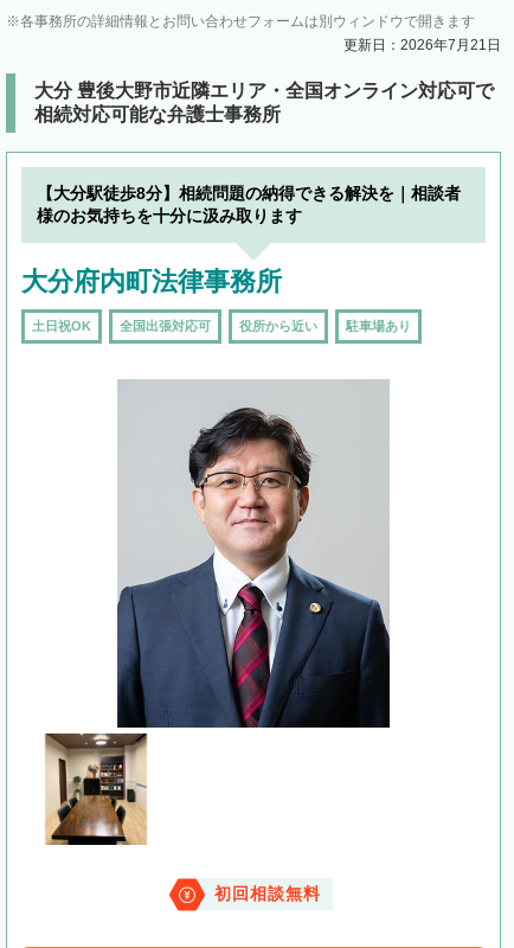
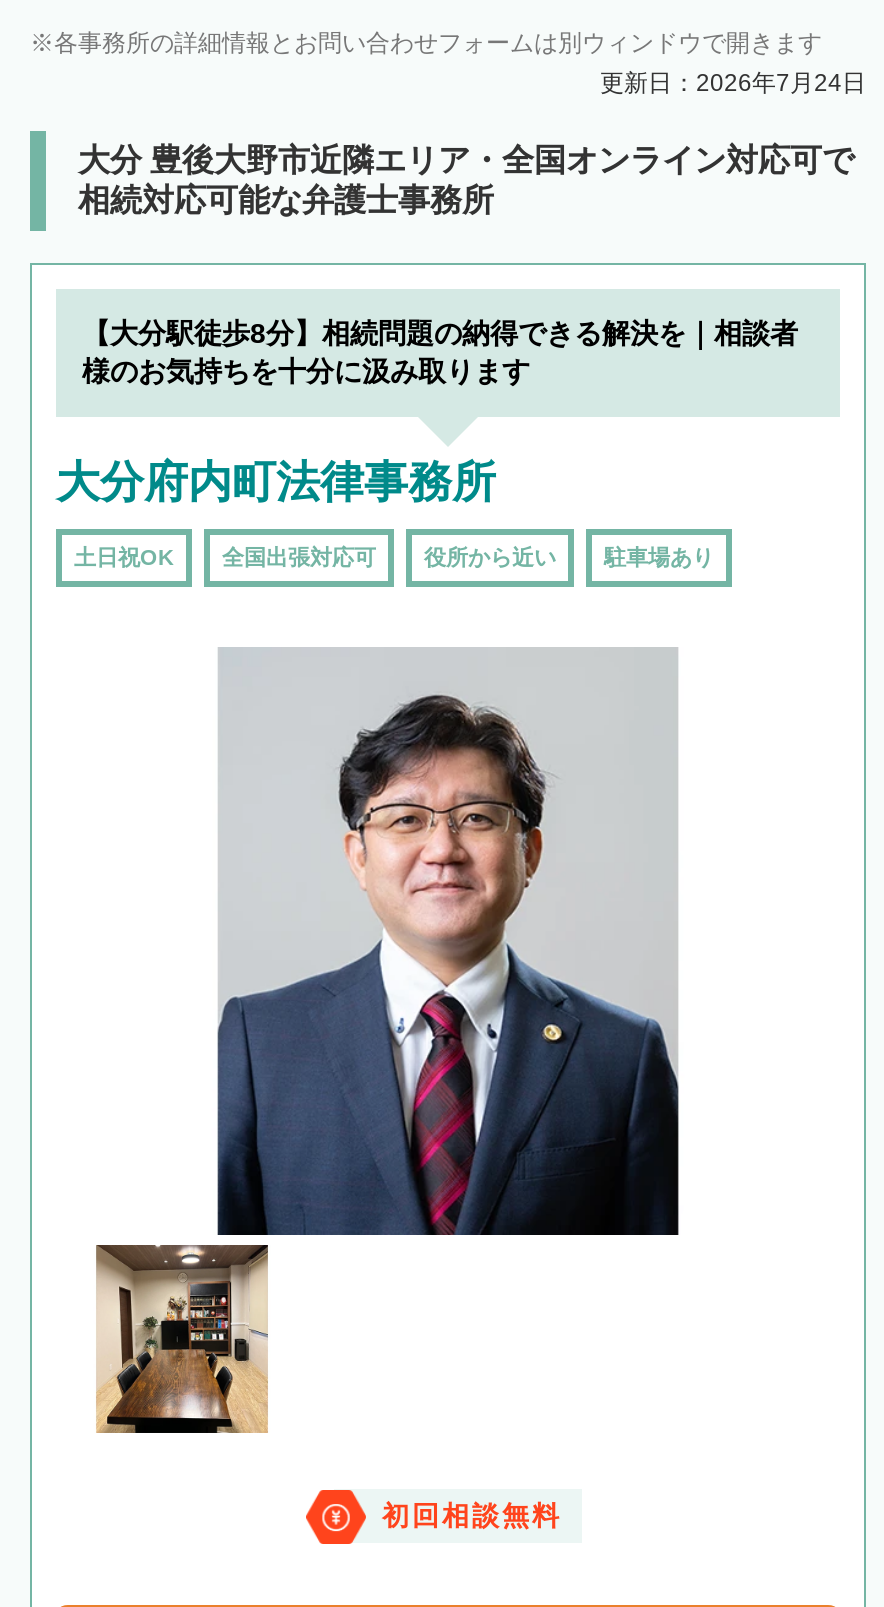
[343,37,501,53] 更新日：2026年7月21日 -> [600,69,866,97] 更新日：2026年7月24日

